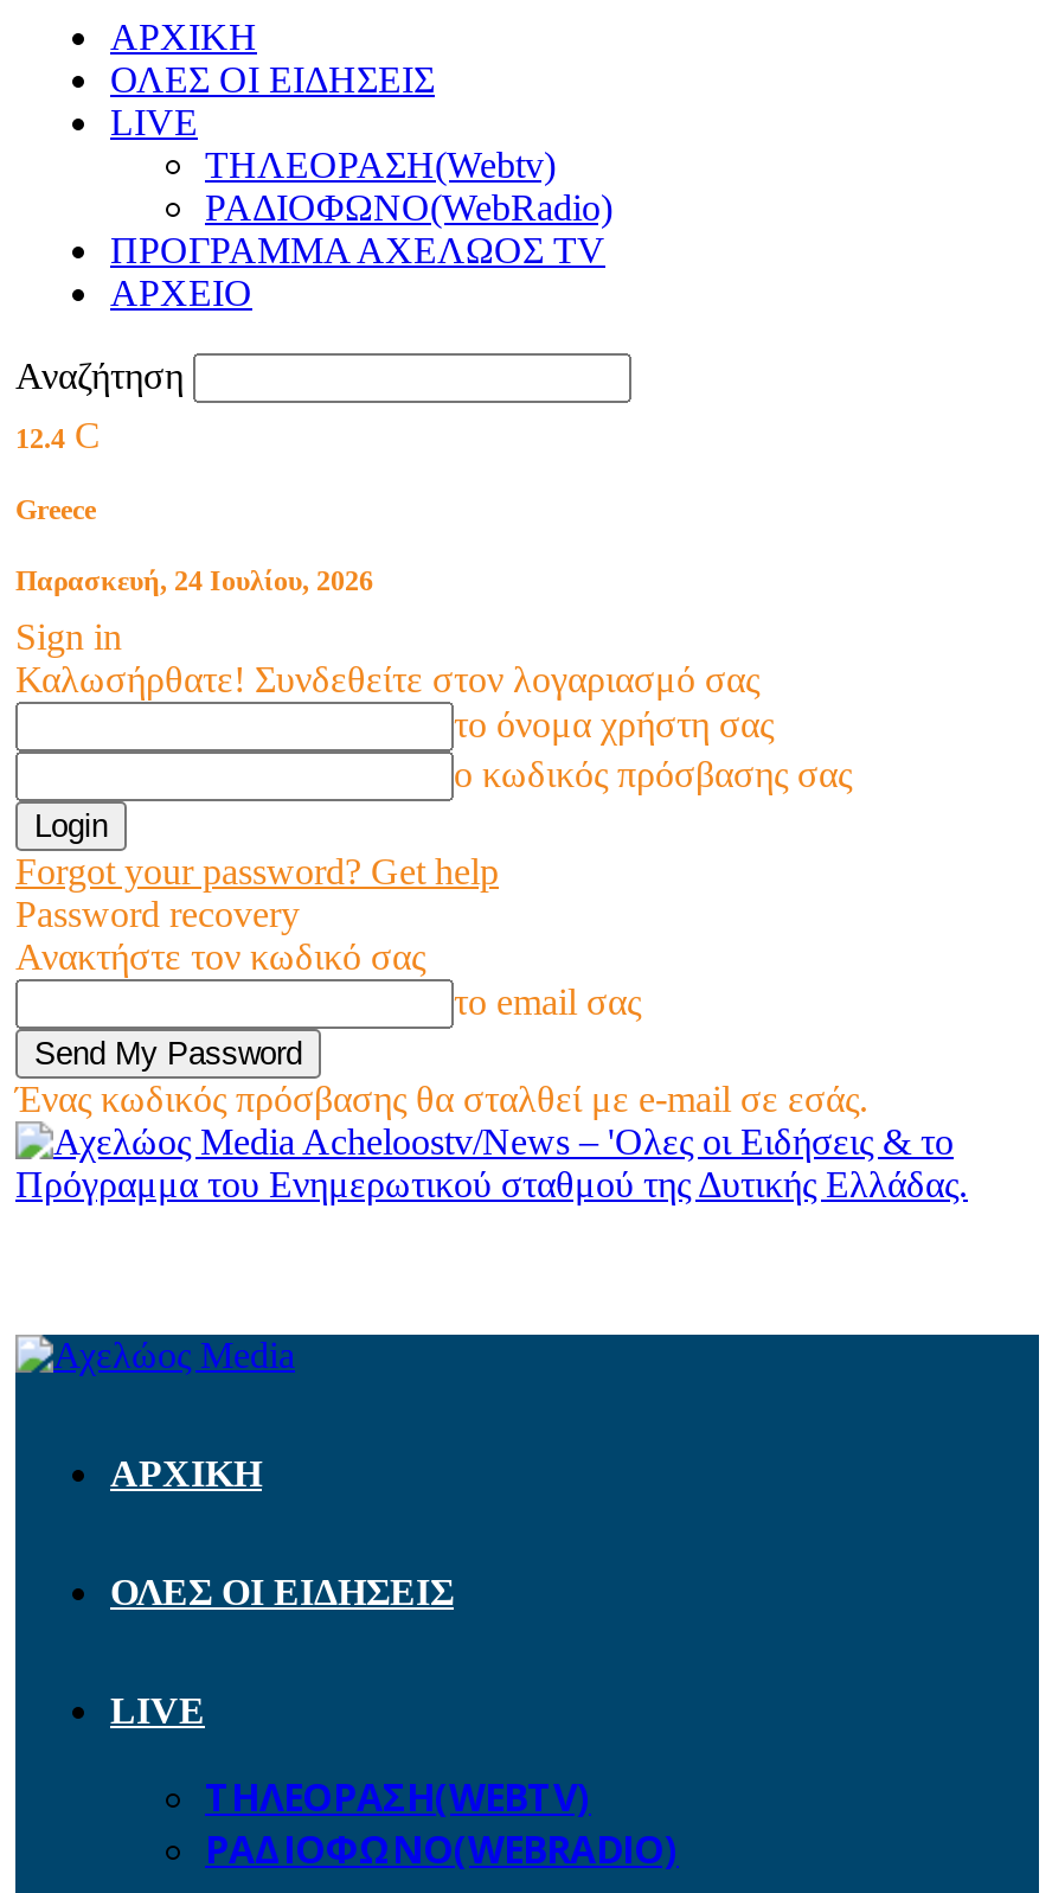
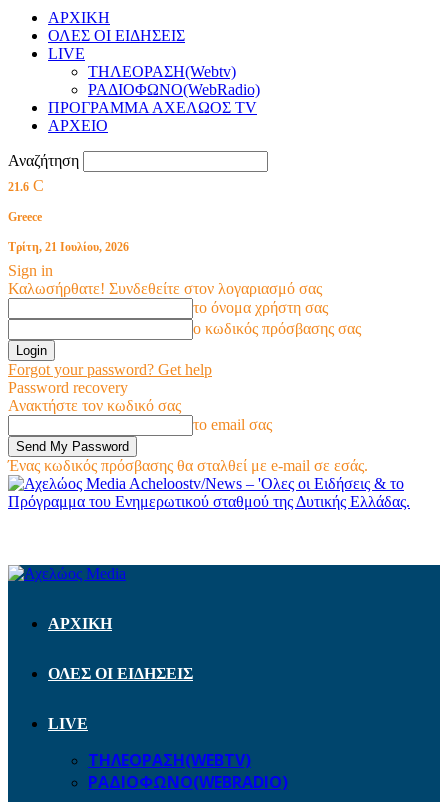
[15,415,101,455] 12.4 C -> [8,177,44,194] 21.6 C
[15,564,373,597] Παρασκευή, 24 Ιουλίου, 2026 -> [8,240,129,254] Τρίτη, 21 Ιουλίου, 2026

